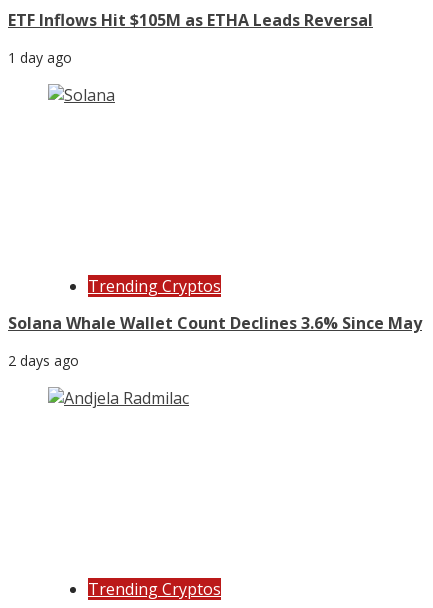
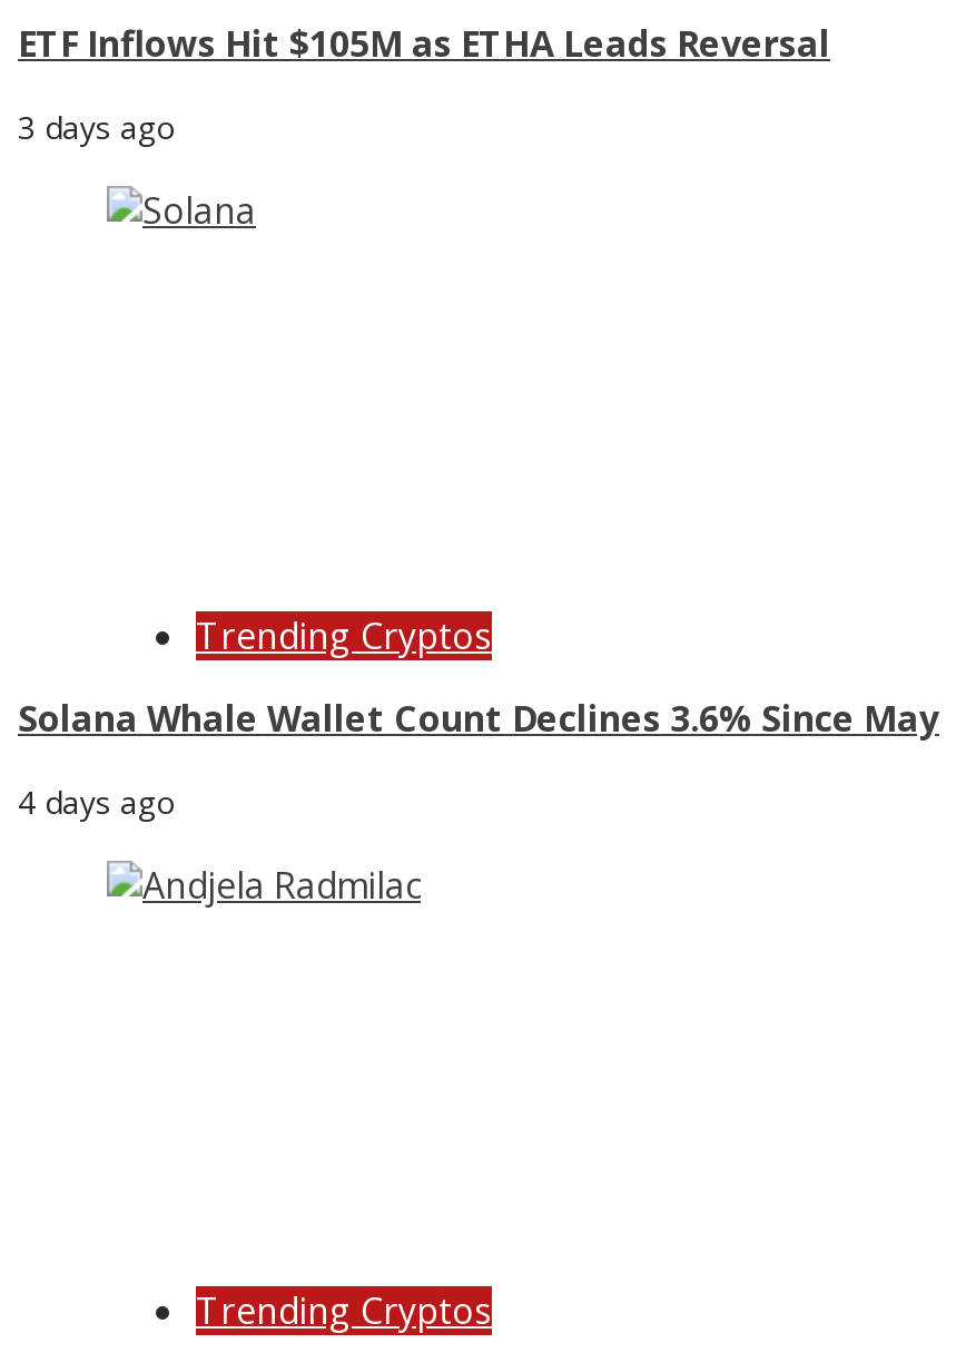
[8,48,72,67] 1 day ago -> [18,105,176,147] 3 days ago
[8,351,79,370] 2 days ago -> [18,780,176,822] 4 days ago

